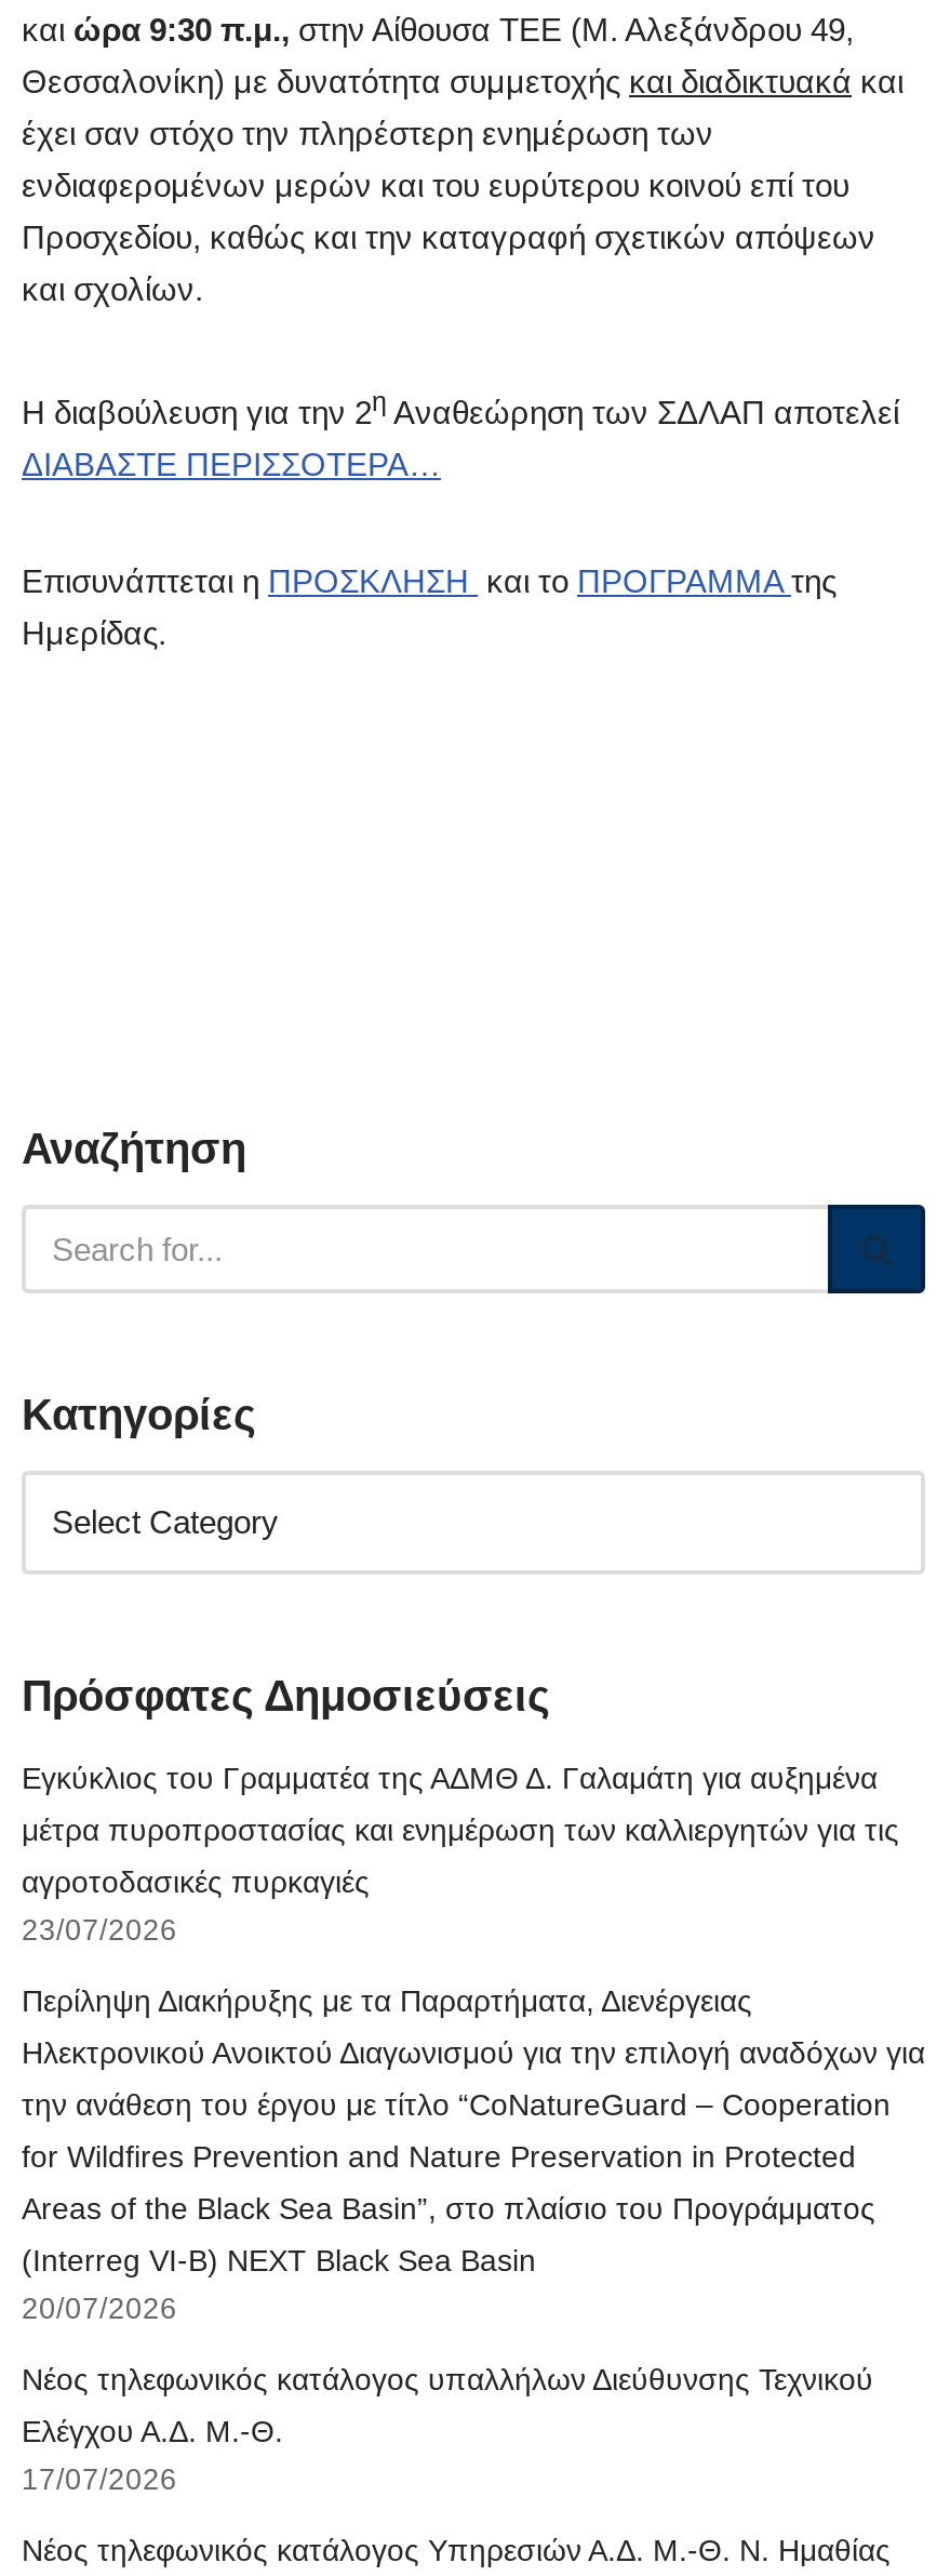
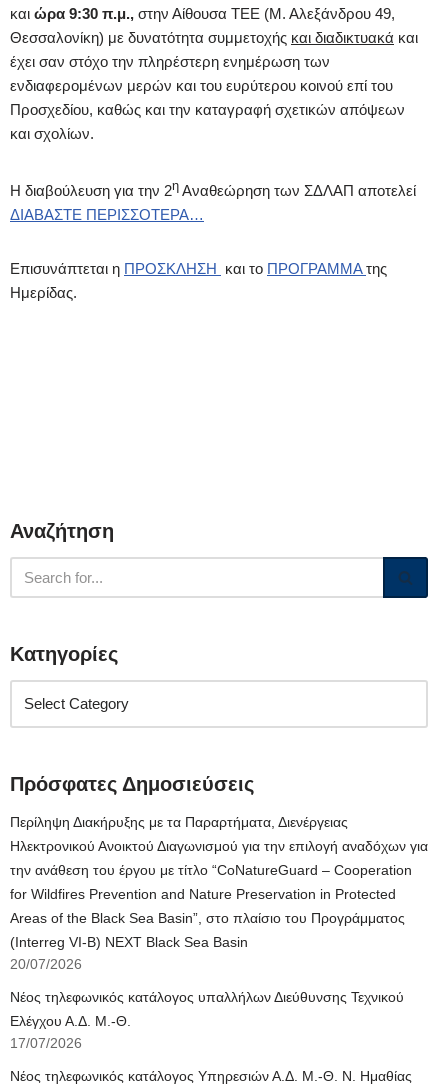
[22,1760,899,1946] Εγκύκλιος του Γραμματέα της ΑΔΜΘ Δ. Γαλαμάτη για αυξημένα | μέτρα πυροπροστασίας και ενημέρωση των καλλιεργητών για τις | αγροτοδασικές πυρκαγιές | 23/07/2026 -> none

